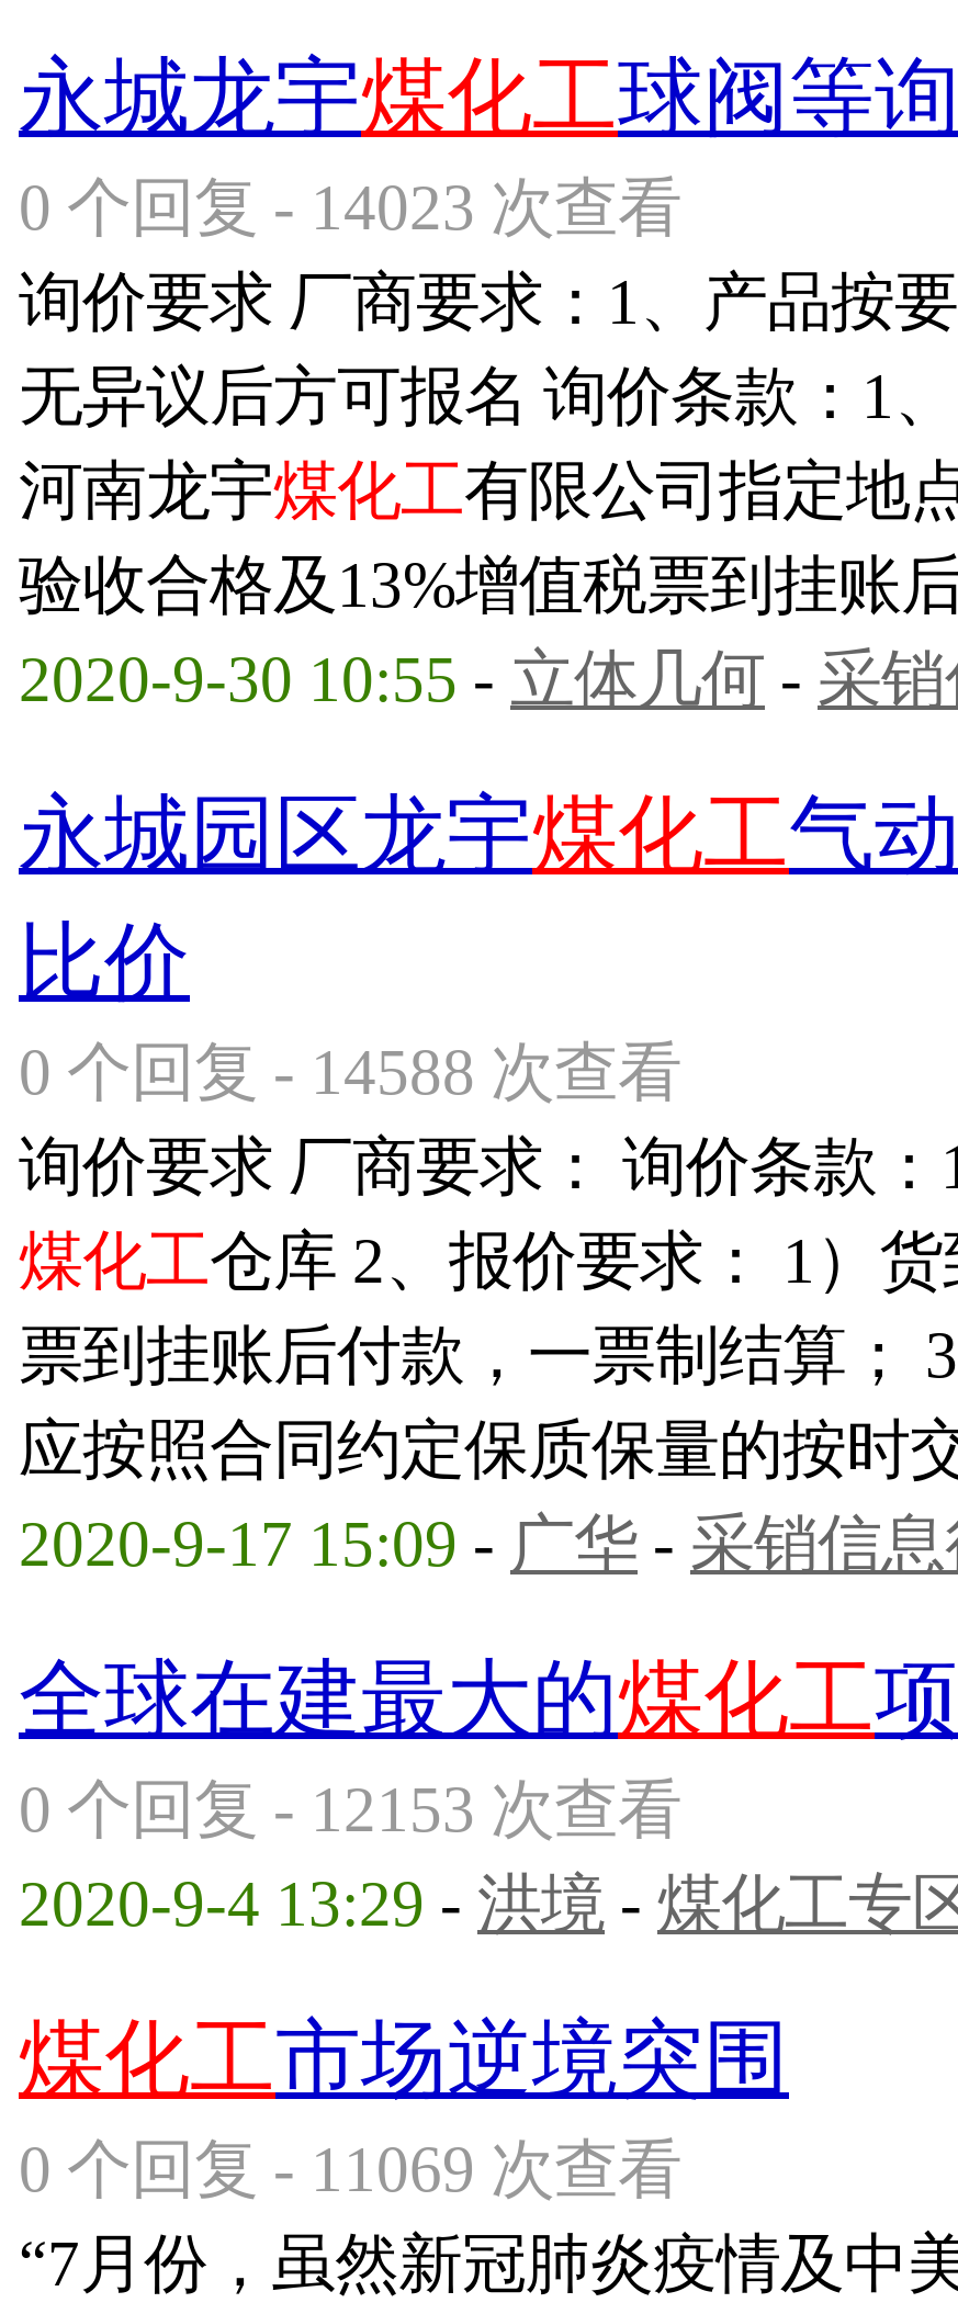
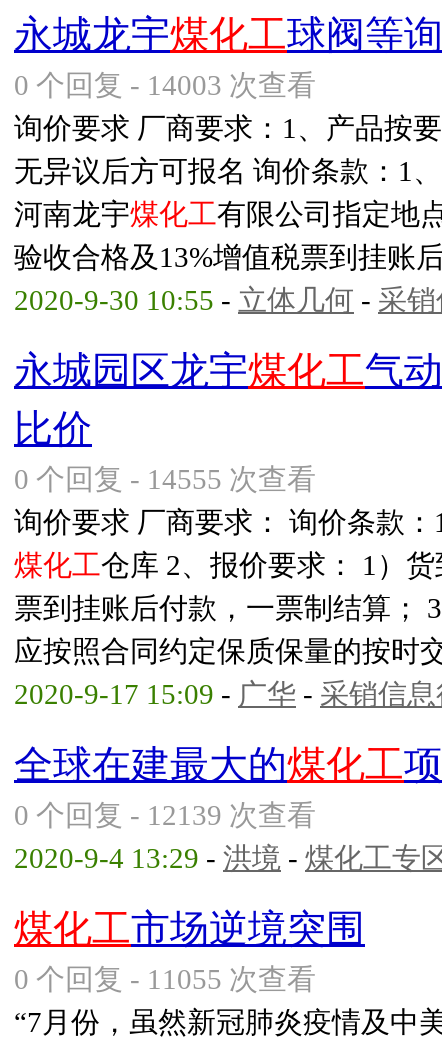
[19,172,681,242] 0 个回复 - 14023 次查看 -> [14,69,316,101] 0 个回复 - 14003 次查看
[19,1037,681,1107] 0 个回复 - 14588 次查看 -> [14,463,316,495] 0 个回复 - 14555 次查看
[19,1774,681,1844] 0 个回复 - 12153 次查看 -> [14,799,316,831] 0 个回复 - 12139 次查看
[19,2134,681,2204] 0 个回复 - 11069 次查看 -> [14,963,316,995] 0 个回复 - 11055 次查看

